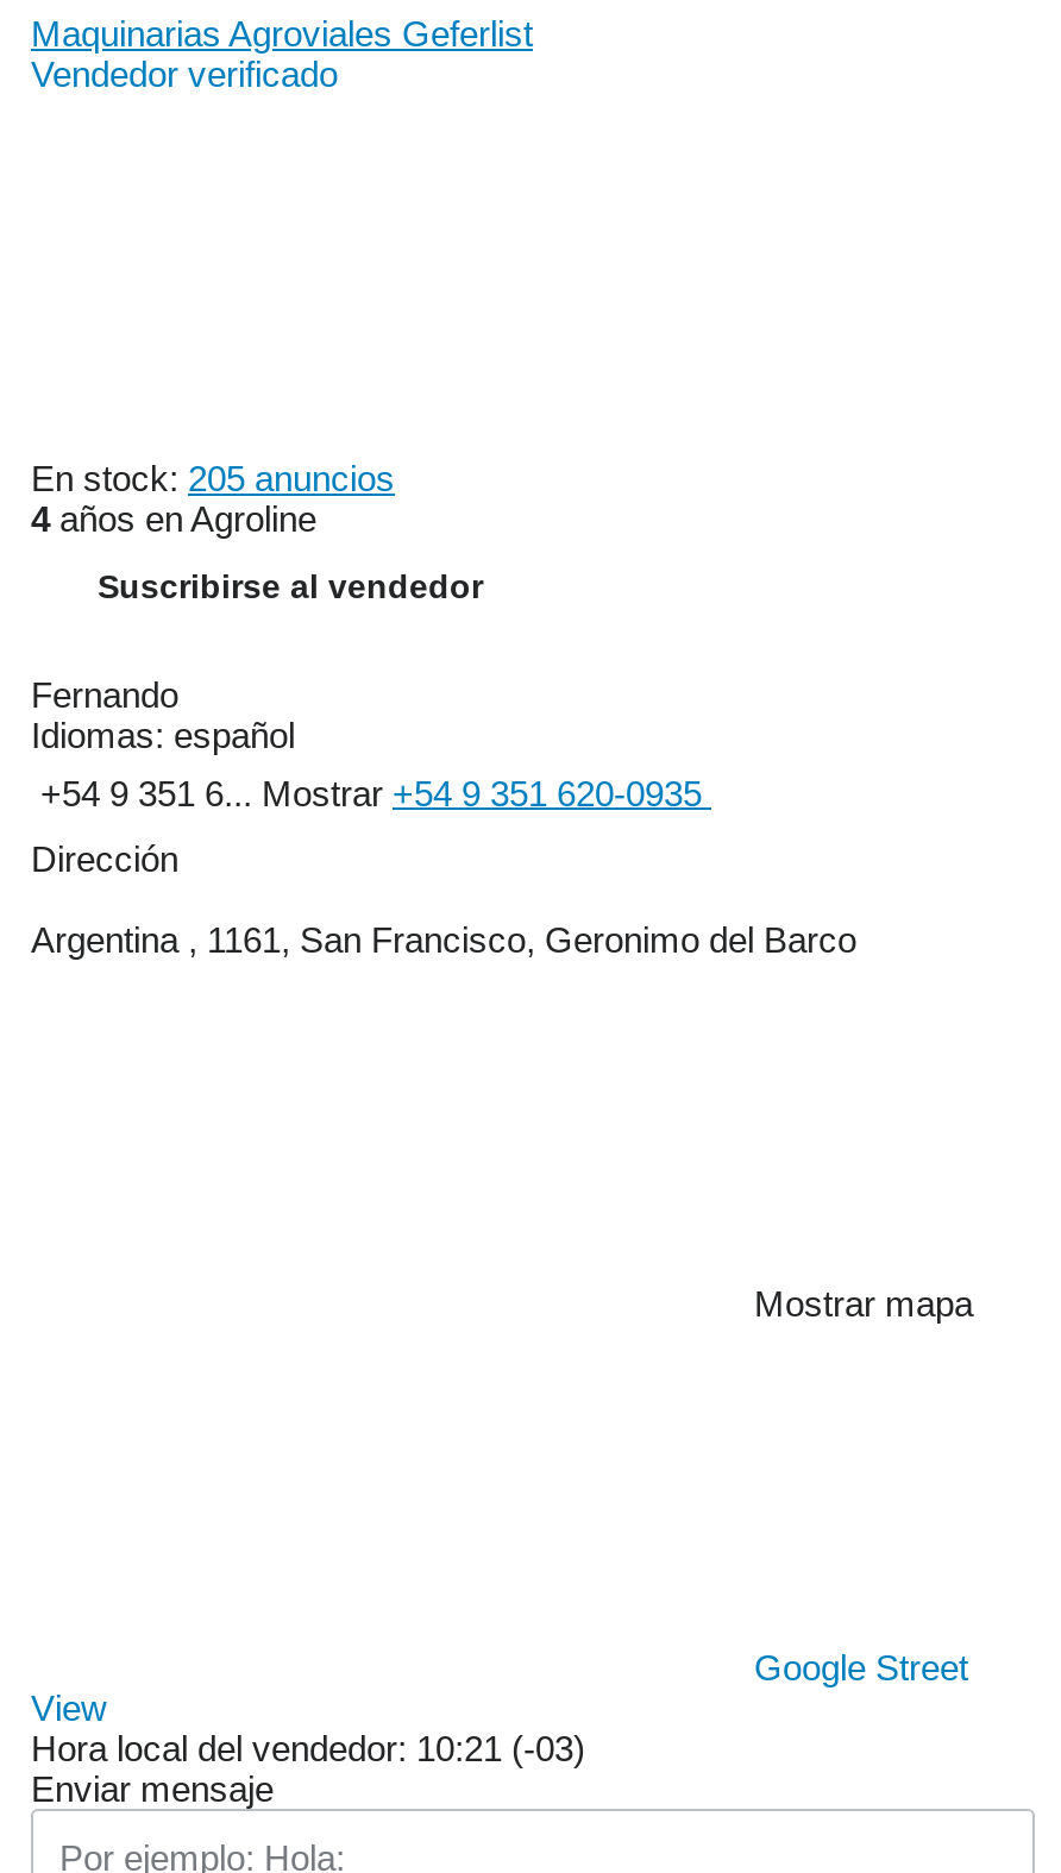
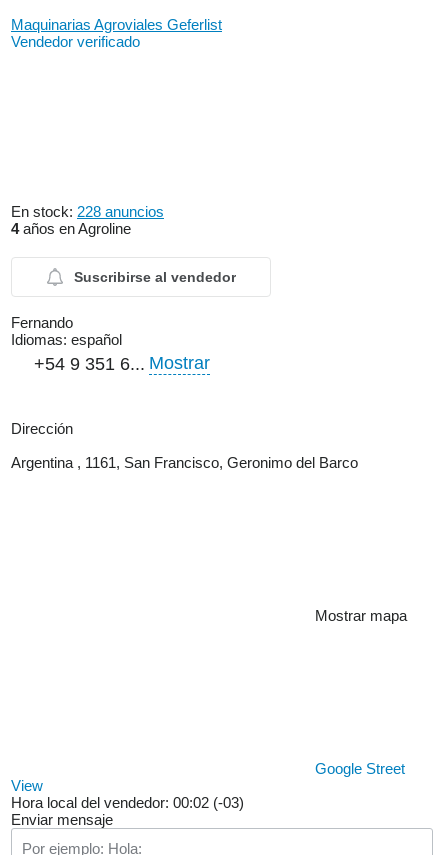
[31,457,395,497] En stock: 205 anuncios -> [11,202,164,219] En stock: 228 anuncios
[40,772,711,812] +54 9 351 6... Mostrar +54 9 351 620-0935 -> [34,352,210,373] +54 9 351 6... Mostrar
[31,1727,585,1767] Hora local del vendedor: 10:21 (-03) -> [11,793,244,810] Hora local del vendedor: 00:02 (-03)

